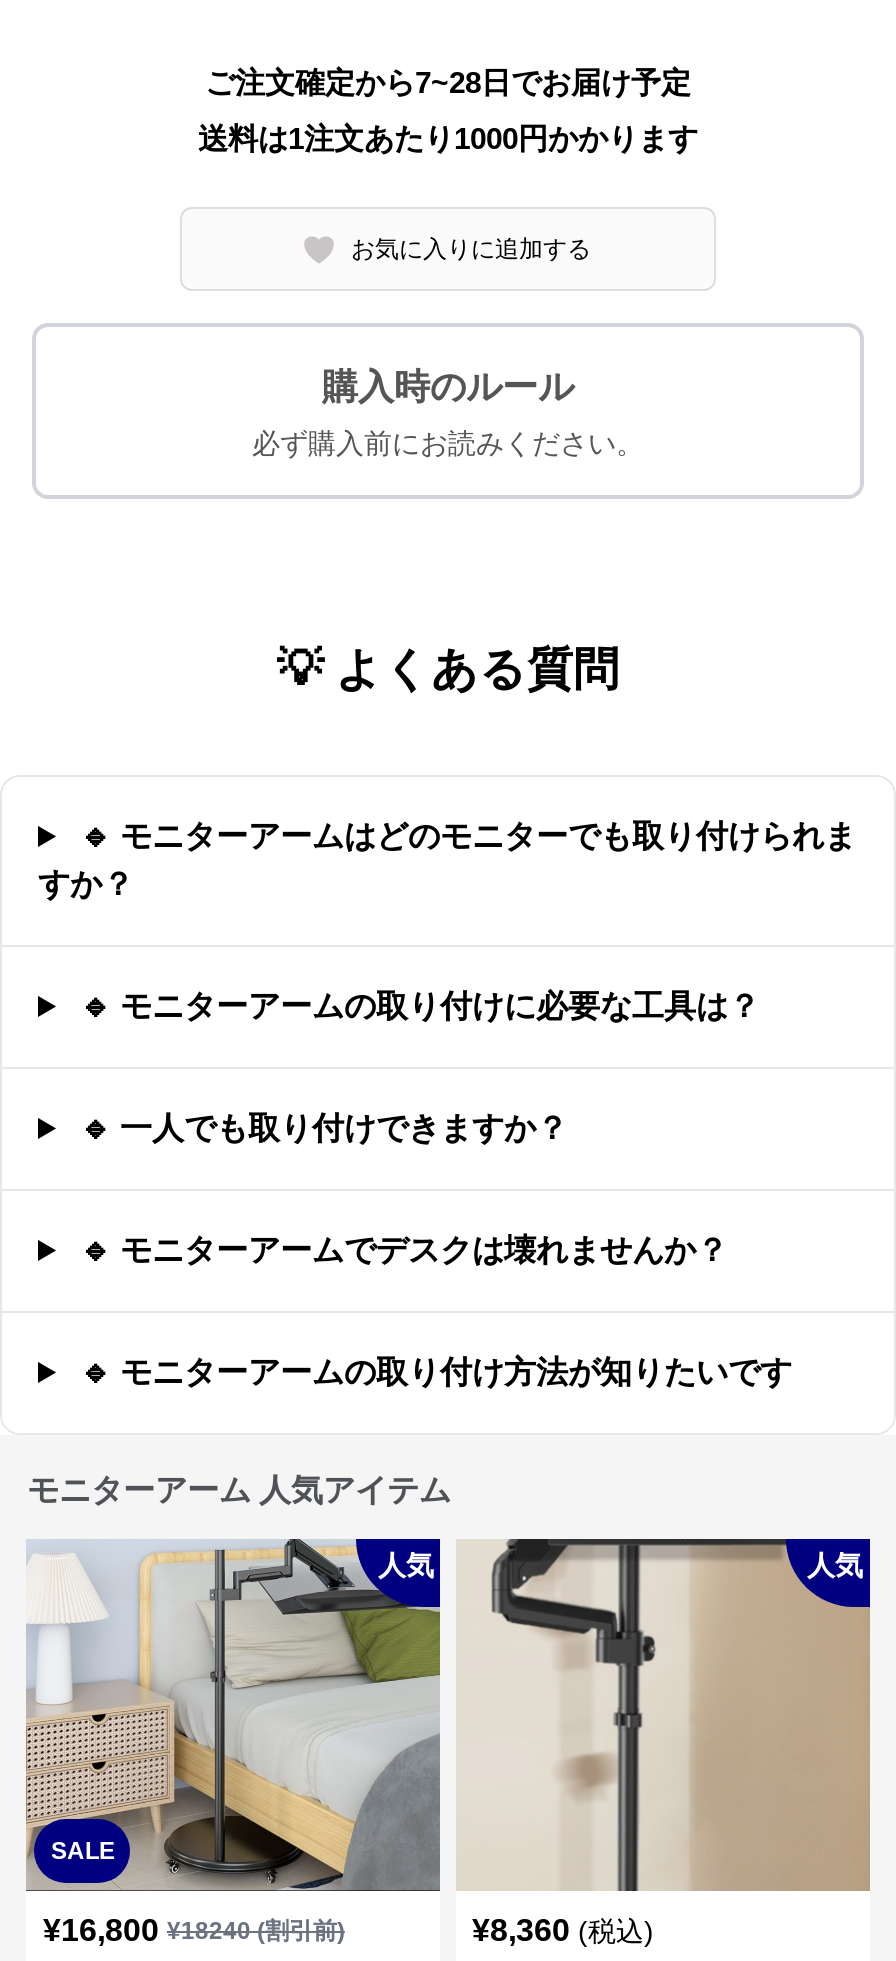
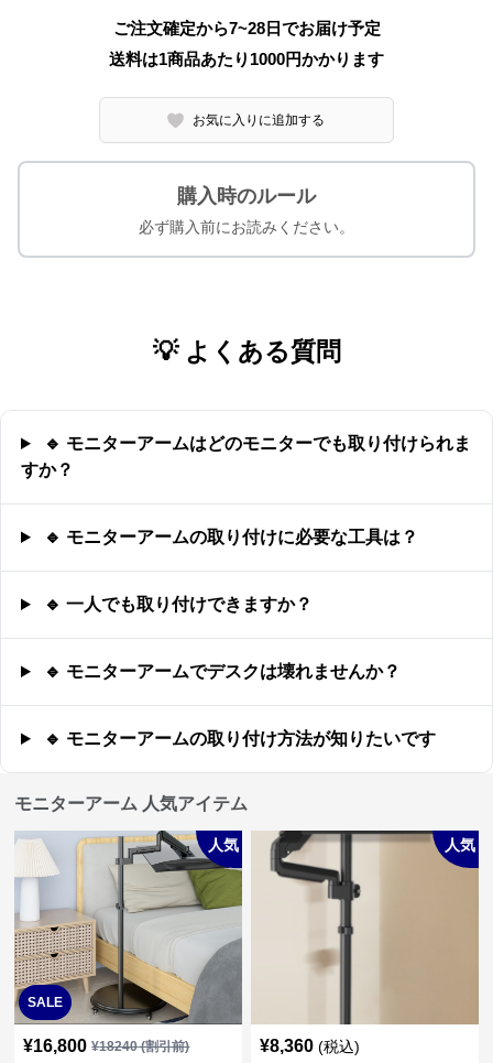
[198,121,698,155] 送料は1注文あたり1000円かかります -> [109,50,384,68] 送料は1商品あたり1000円かかります

